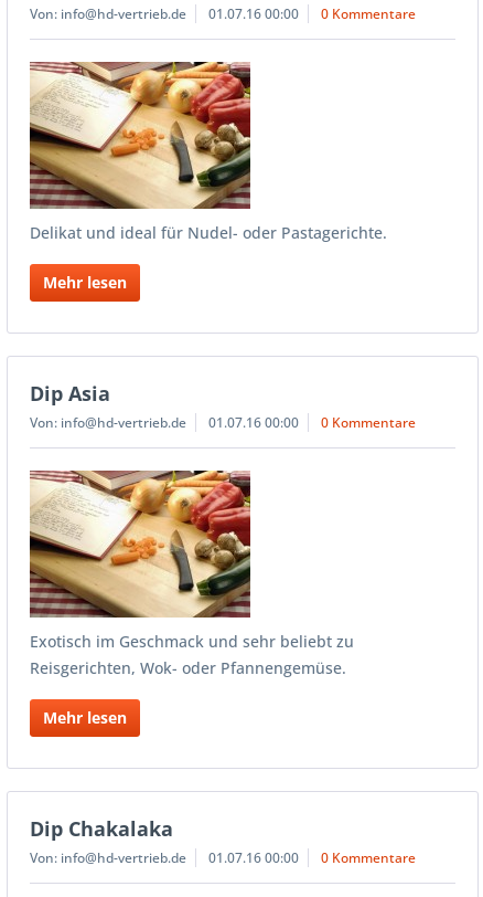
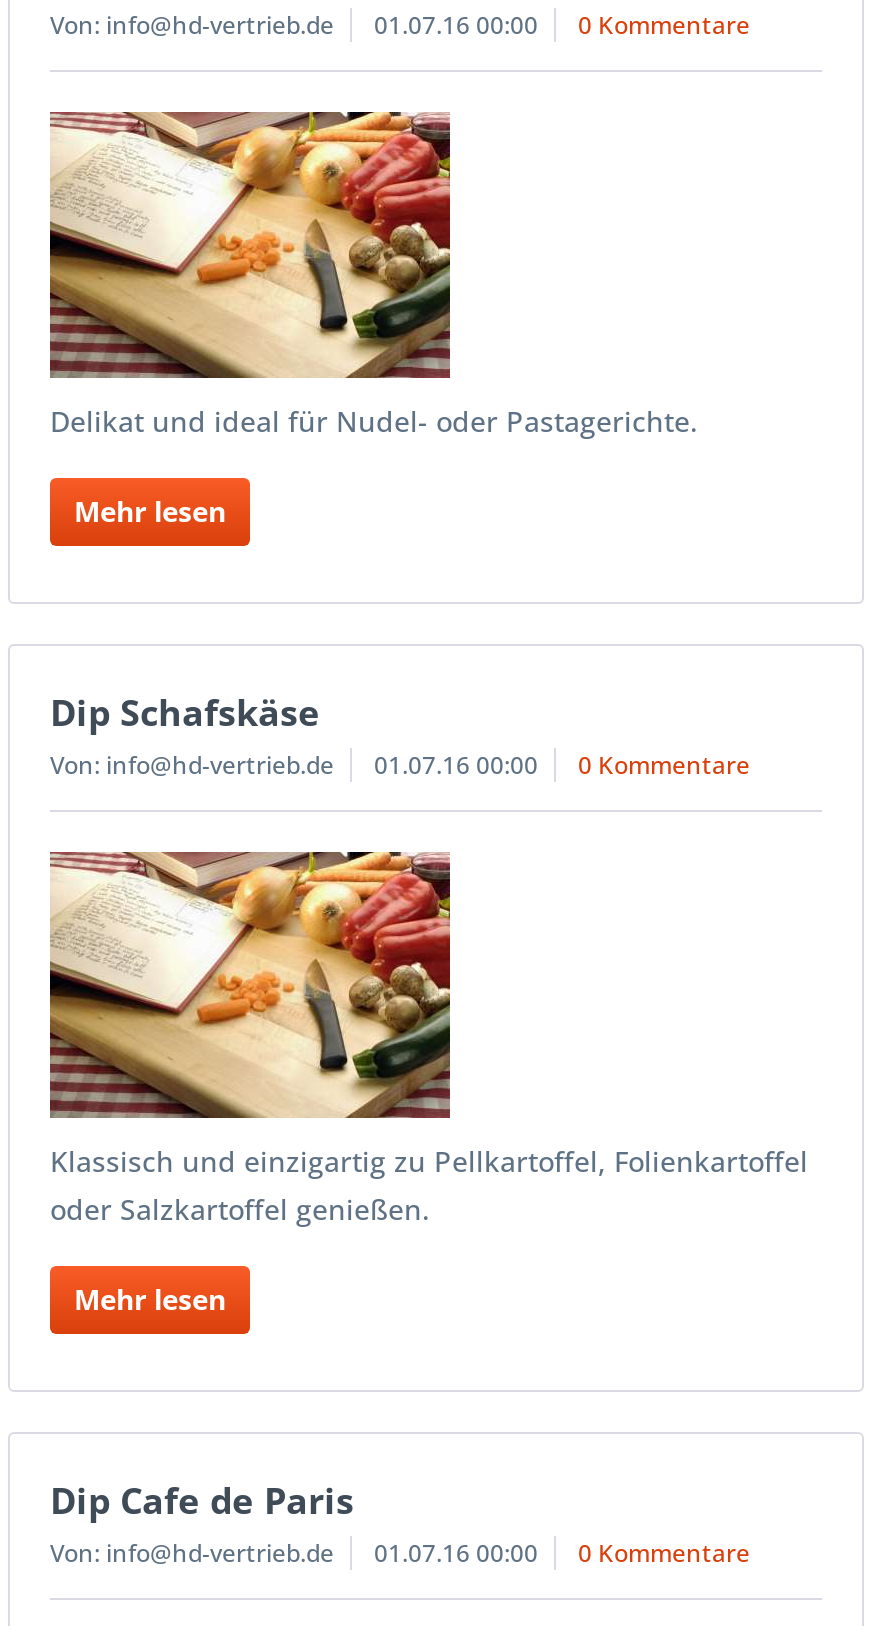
[30,380,110,407] Dip Asia -> [50,688,320,736] Dip Schafskäse
[30,631,354,678] Exotisch im Geschmack und sehr beliebt zu | Reisgerichten, Wok- oder Pfannengemüse. -> [50,1142,808,1228] Klassisch und einzigartig zu Pellkartoffel, Folienkartoffel | oder Salzkartoffel genießen.
[30,815,173,842] Dip Chakalaka -> [50,1476,354,1524] Dip Cafe de Paris

